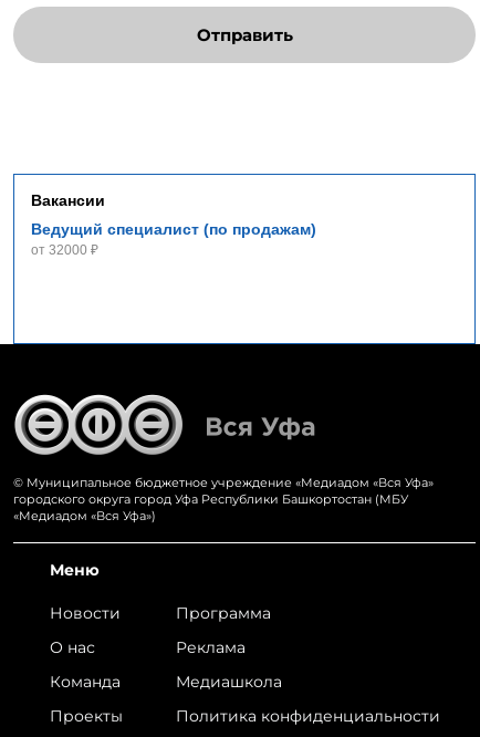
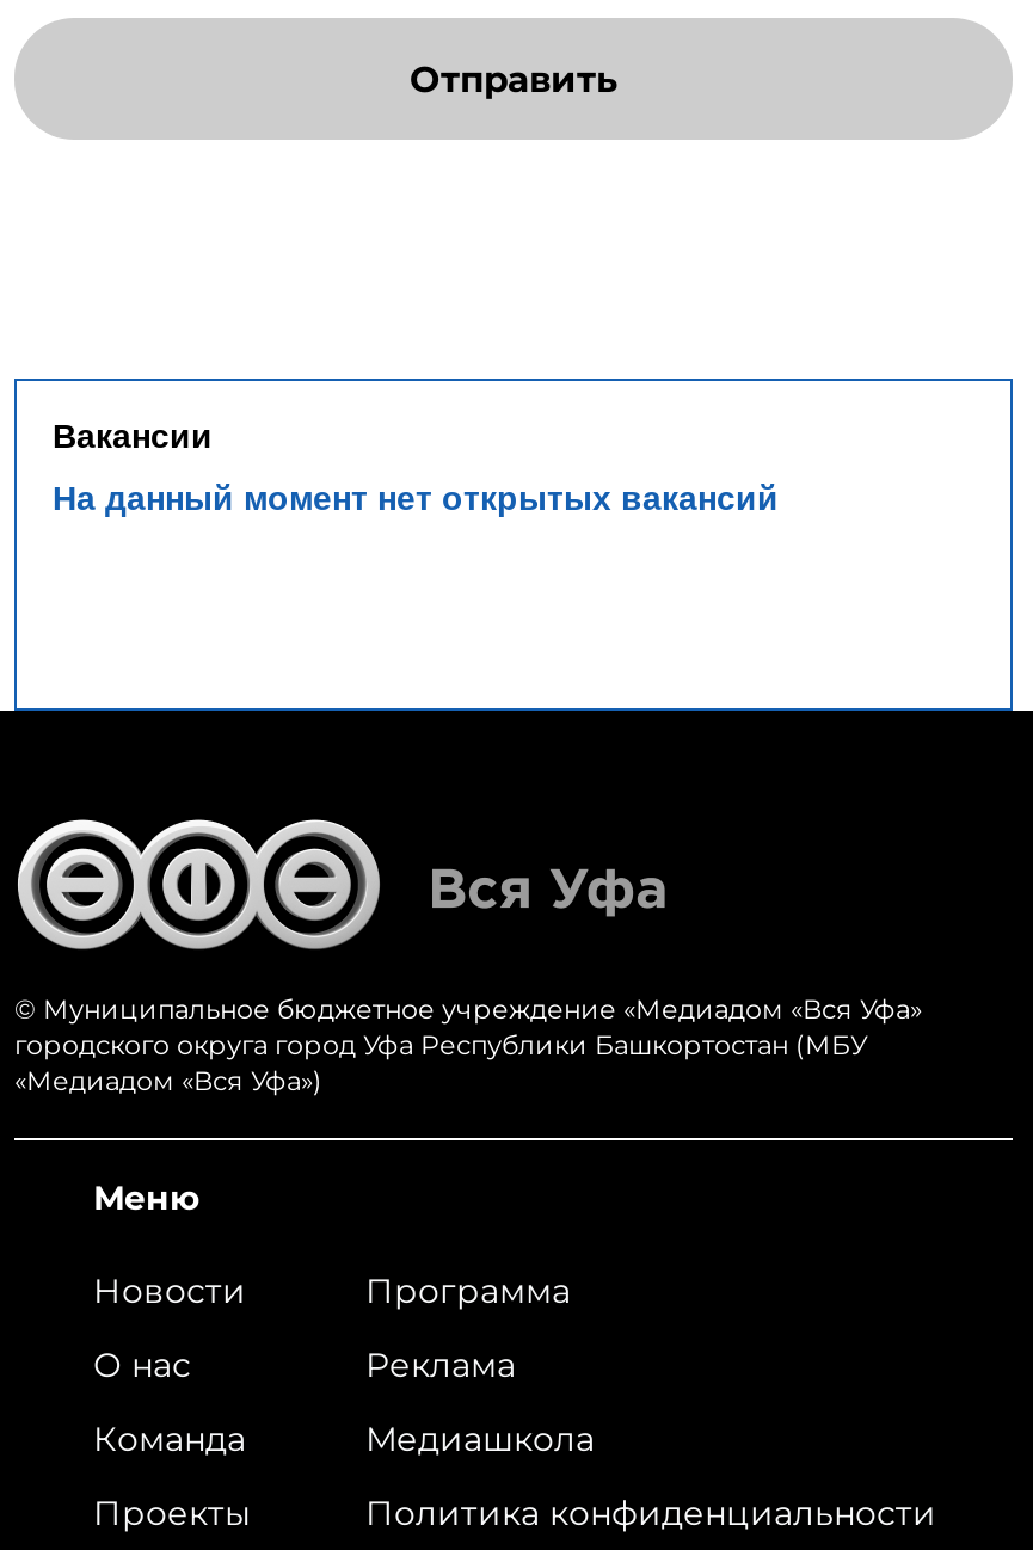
[31,220,316,258] Ведущий специалист (по продажам) | от 32000 ₽ -> [53,479,779,517] На данный момент нет открытых вакансий

